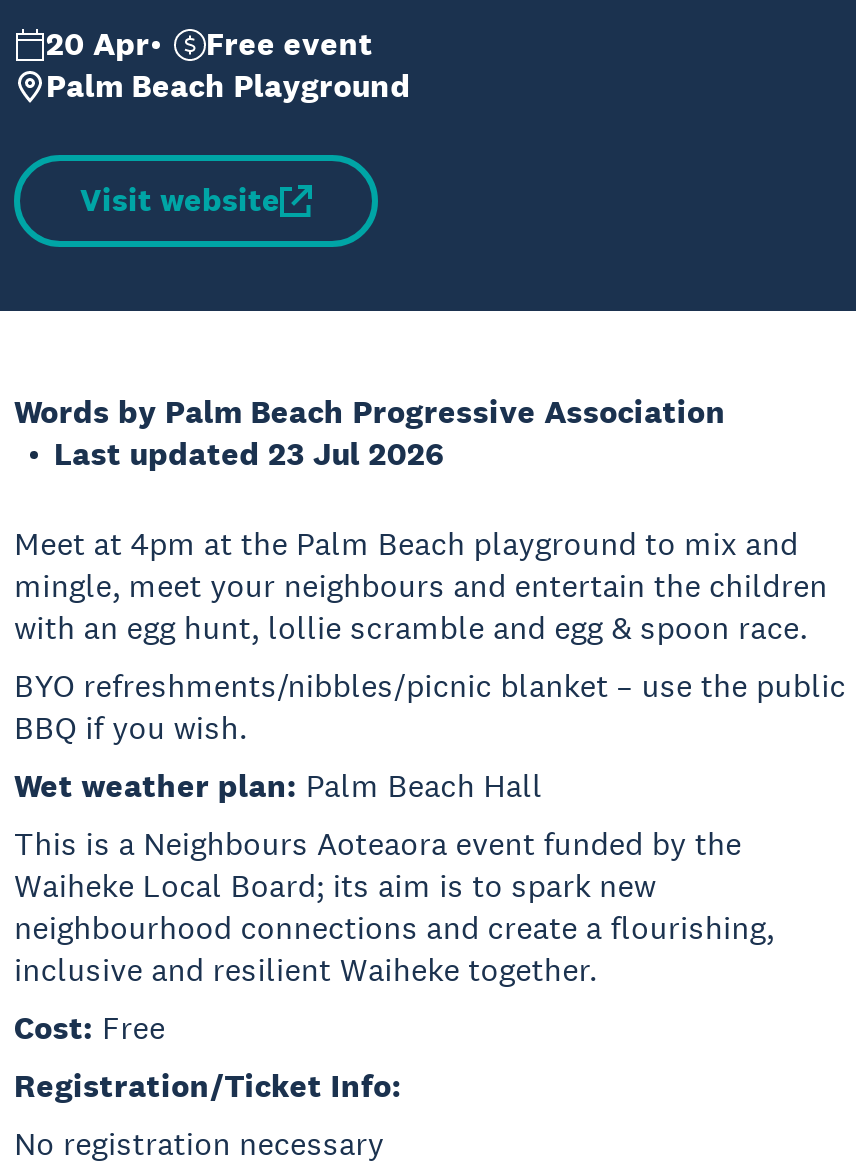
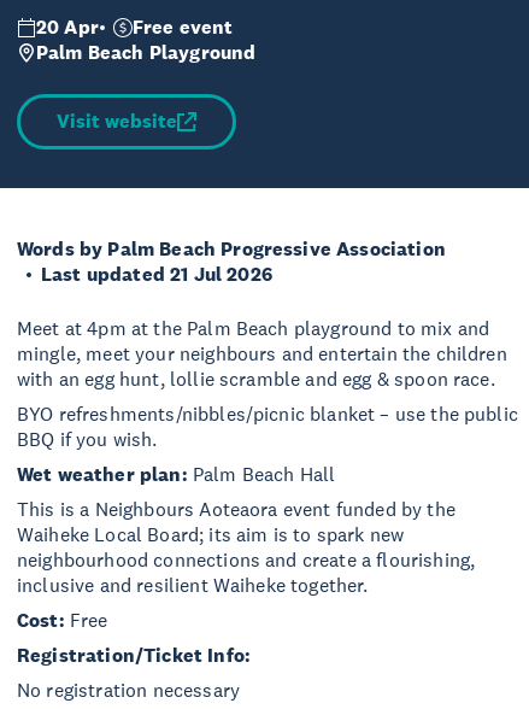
[54,433,444,475] Last updated 23 Jul 2026 -> [41,262,272,287] Last updated 21 Jul 2026

